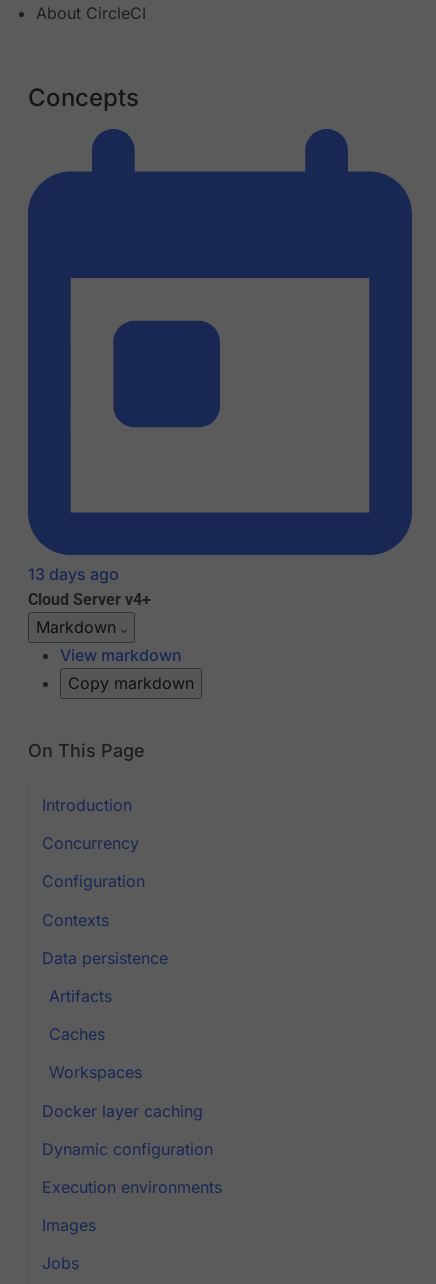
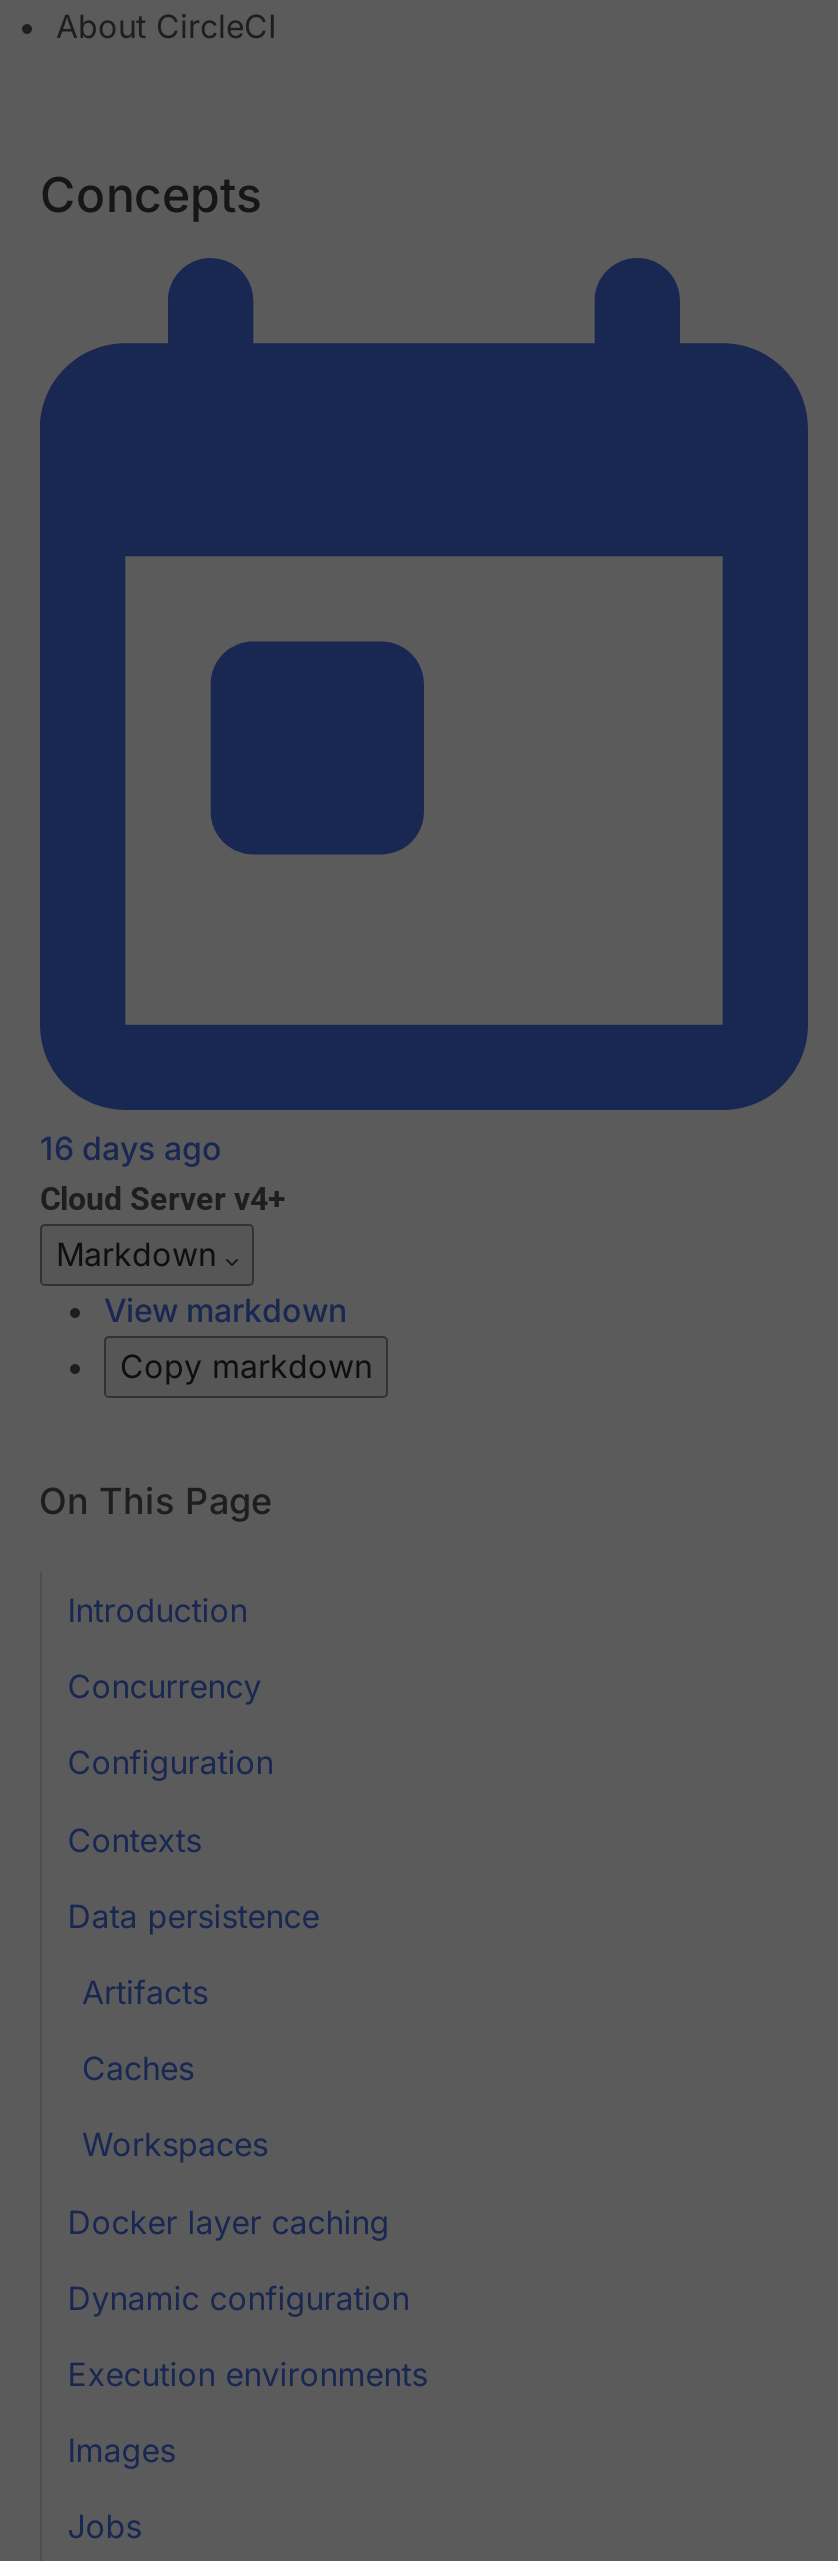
[28,564,119,584] 13 days ago -> [40,1129,222,1169] 16 days ago

